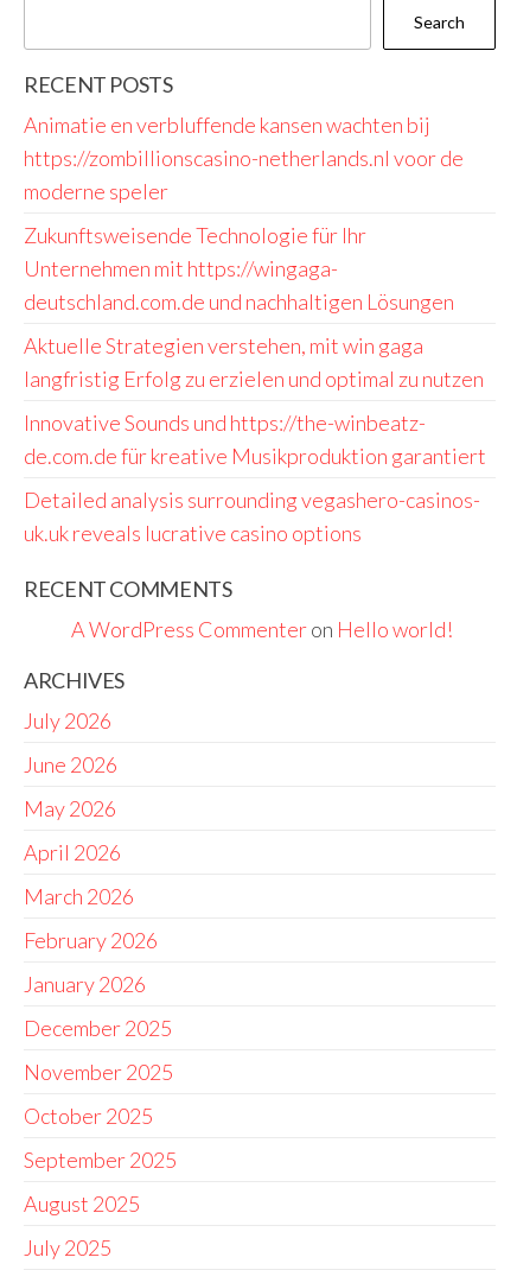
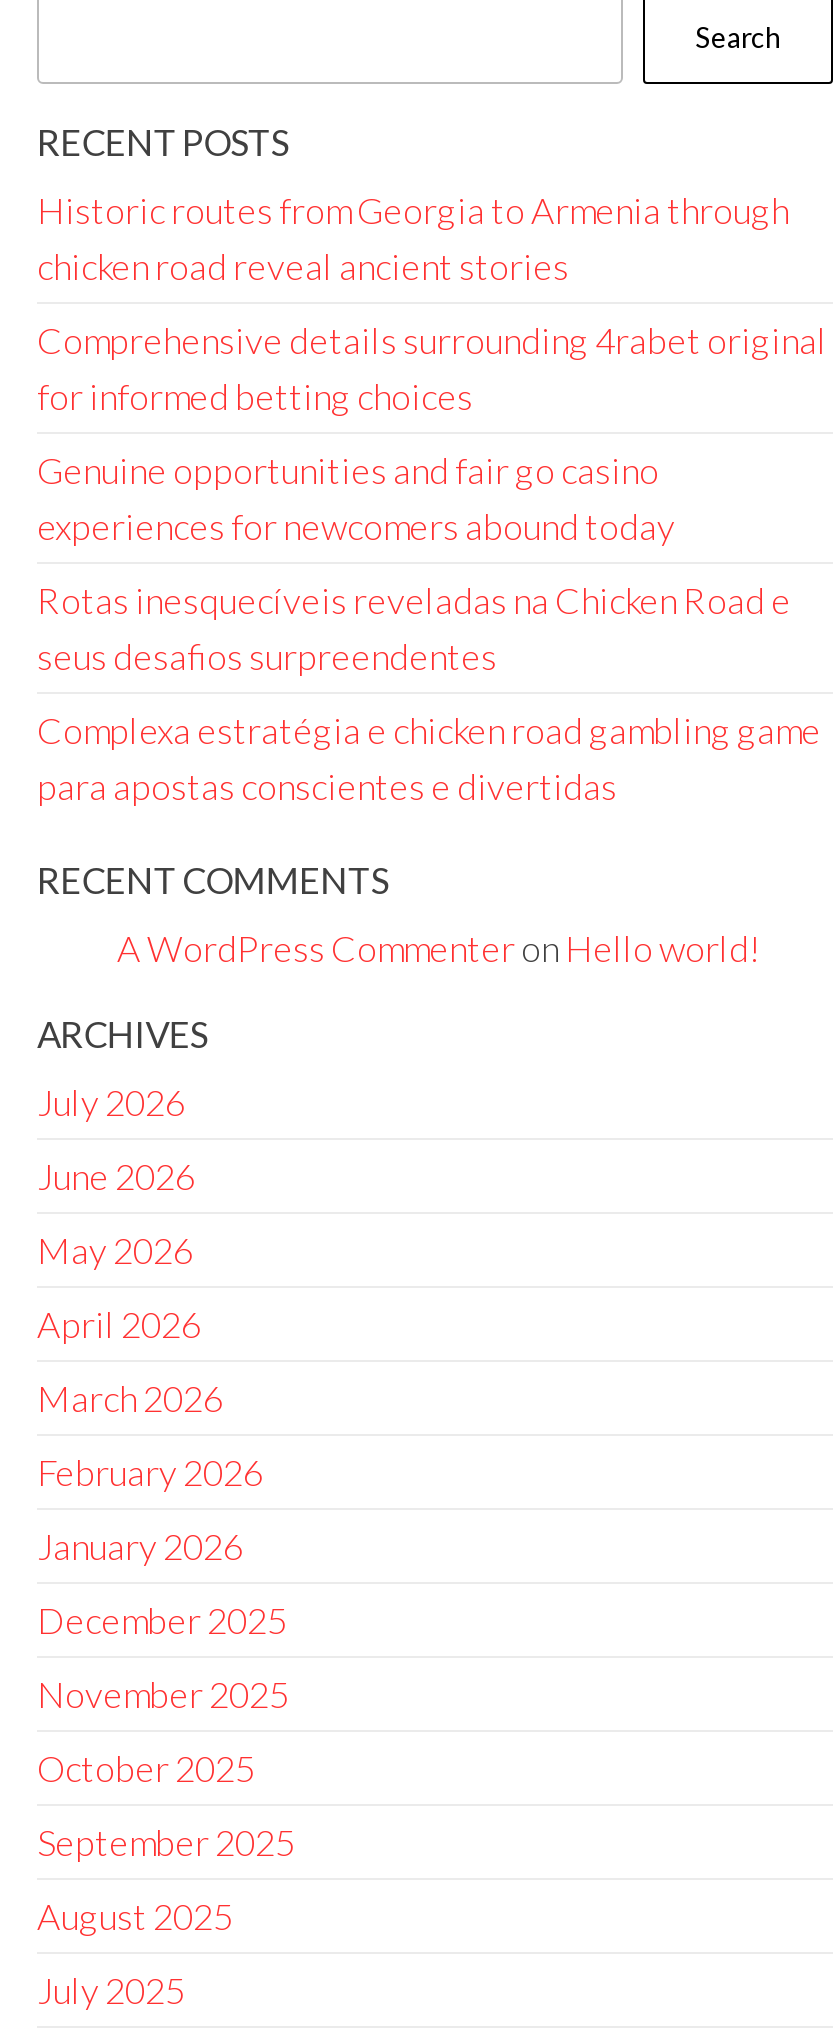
[24,112,464,204] Animatie en verbluffende kansen wachten bij | https://zombillionscasino-netherlands.nl voor de | moderne speler -> [37,188,789,288] Historic routes from Georgia to Armenia through | chicken road reveal ancient stories
[24,222,454,315] Zukunftsweisende Technologie für Ihr | Unternehmen mit https://wingaga- | deutschland.com.de und nachhaltigen Lösungen -> [37,318,827,418] Comprehensive details surrounding 4rabet original | for informed betting choices
[24,332,484,392] Aktuelle Strategien verstehen, mit win gaga | langfristig Erfolg zu erzielen und optimal zu nutzen -> [37,448,675,548] Genuine opportunities and fair go casino | experiences for newcomers abound today
[24,409,486,469] Innovative Sounds und https://the-winbeatz- | de.com.de für kreative Musikproduktion garantiert -> [37,578,791,678] Rotas inesquecíveis reveladas na Chicken Road e | seus desafios surpreendentes
[24,487,480,546] Detailed analysis surrounding vegashero-casinos- | uk.uk reveals lucrative casino options -> [37,708,821,808] Complexa estratégia e chicken road gambling game | para apostas conscientes e divertidas

